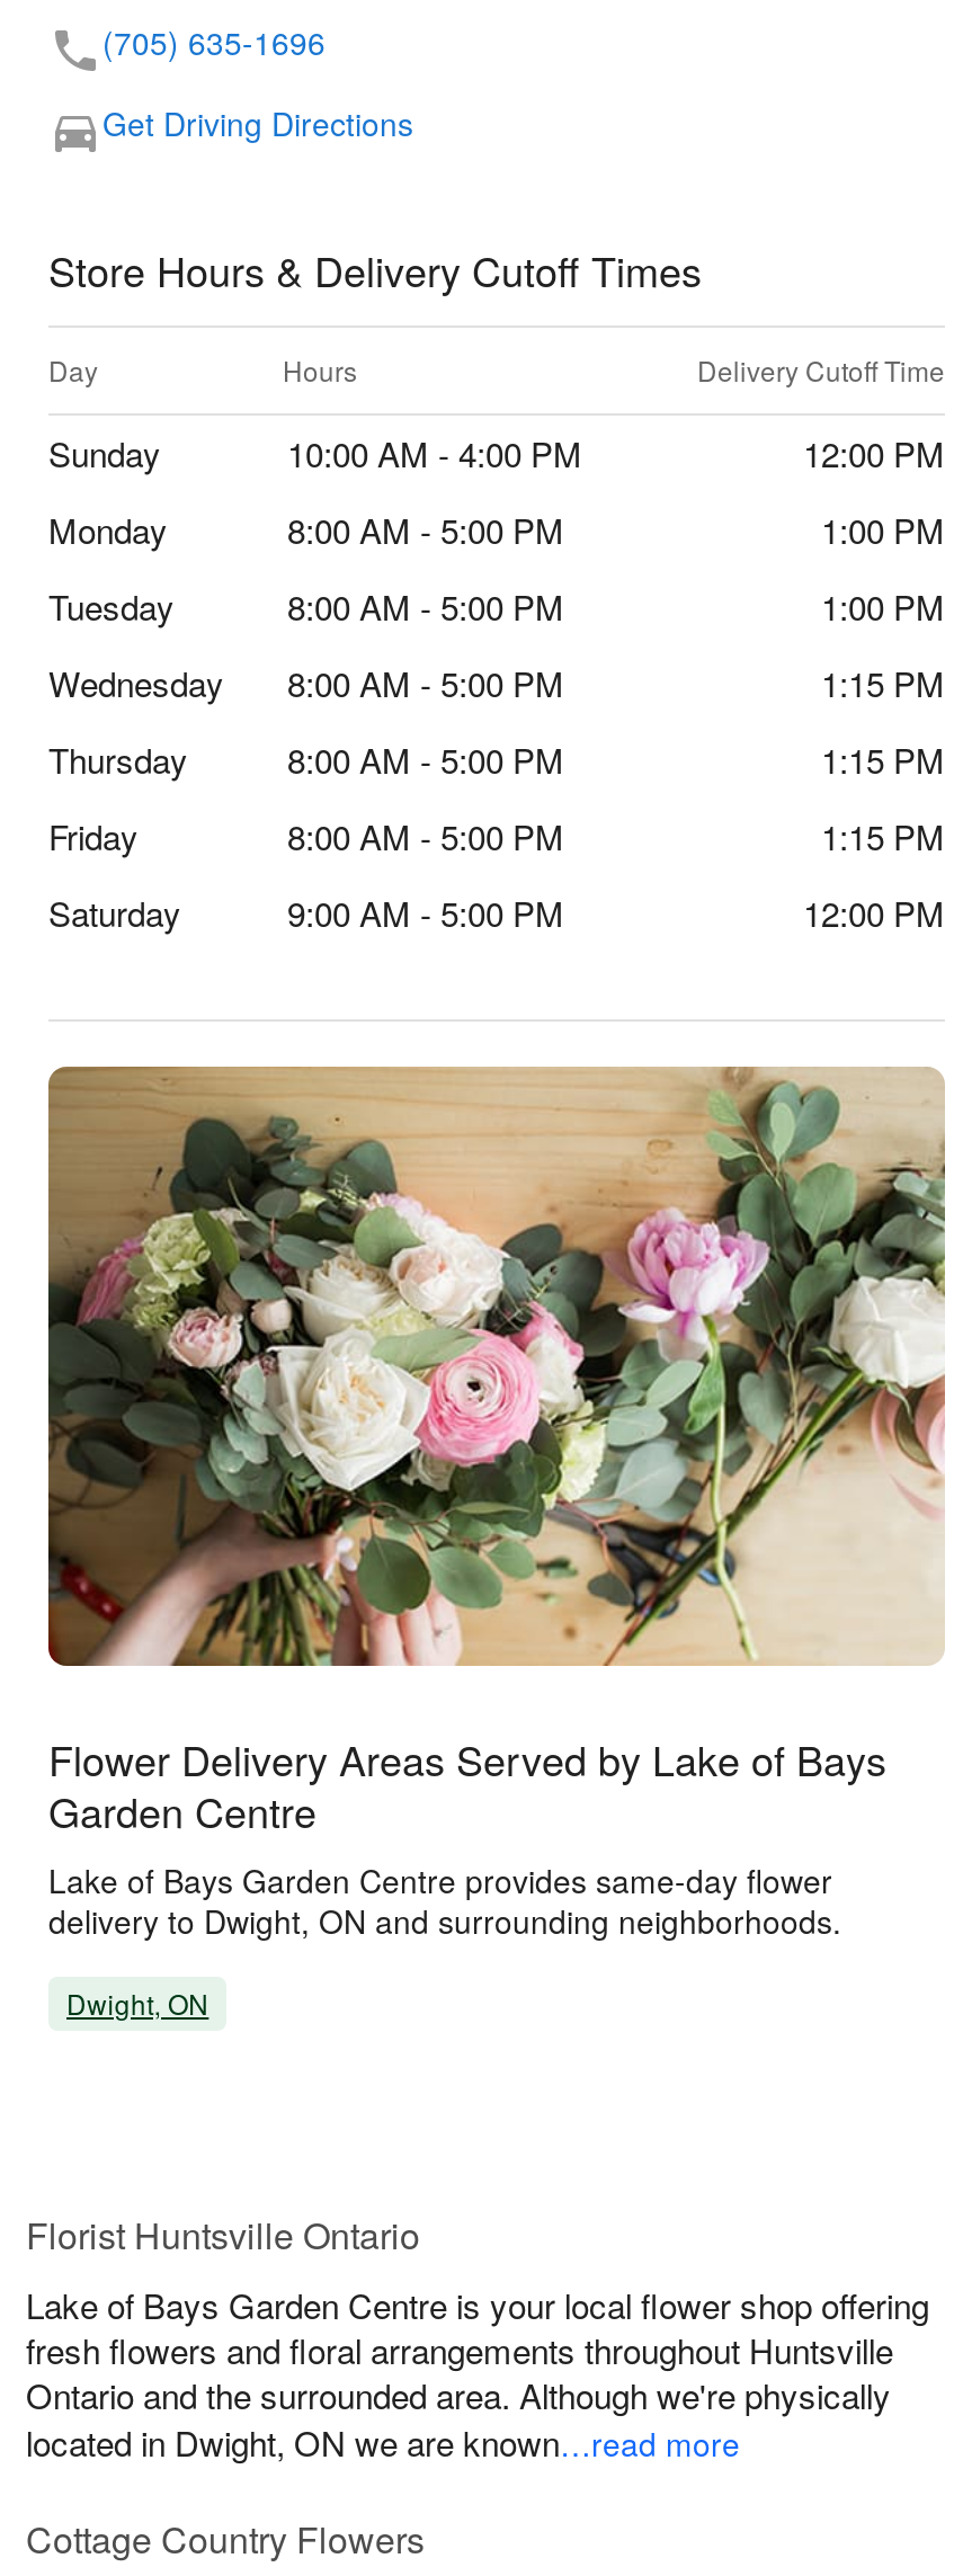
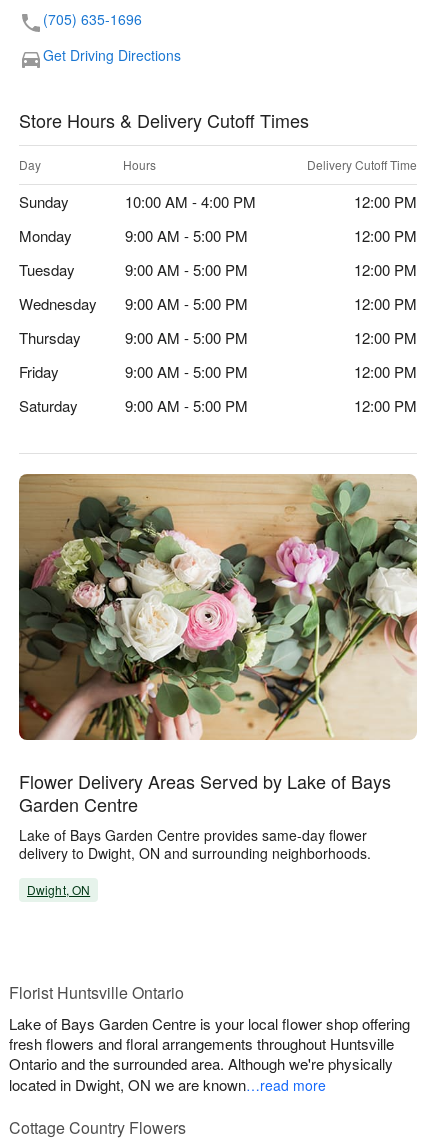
[287,506,564,553] 8:00 AM - 5:00 PM -> [125,225,248,246] 9:00 AM - 5:00 PM
[821,506,945,553] 1:00 PM -> [354,225,417,246] 12:00 PM
[287,583,564,630] 8:00 AM - 5:00 PM -> [125,259,248,280] 9:00 AM - 5:00 PM
[821,583,945,630] 1:00 PM -> [354,259,417,280] 12:00 PM
[48,659,564,707] Wednesday 8:00 AM - 5:00 PM -> [19,293,248,314] Wednesday 9:00 AM - 5:00 PM
[821,659,945,707] 1:15 PM -> [354,293,417,314] 12:00 PM
[287,736,564,783] 8:00 AM - 5:00 PM -> [125,327,248,348] 9:00 AM - 5:00 PM
[821,736,945,783] 1:15 PM -> [354,327,417,348] 12:00 PM
[287,813,564,860] 8:00 AM - 5:00 PM -> [125,361,248,382] 9:00 AM - 5:00 PM
[821,813,945,860] 1:15 PM -> [354,361,417,382] 12:00 PM

